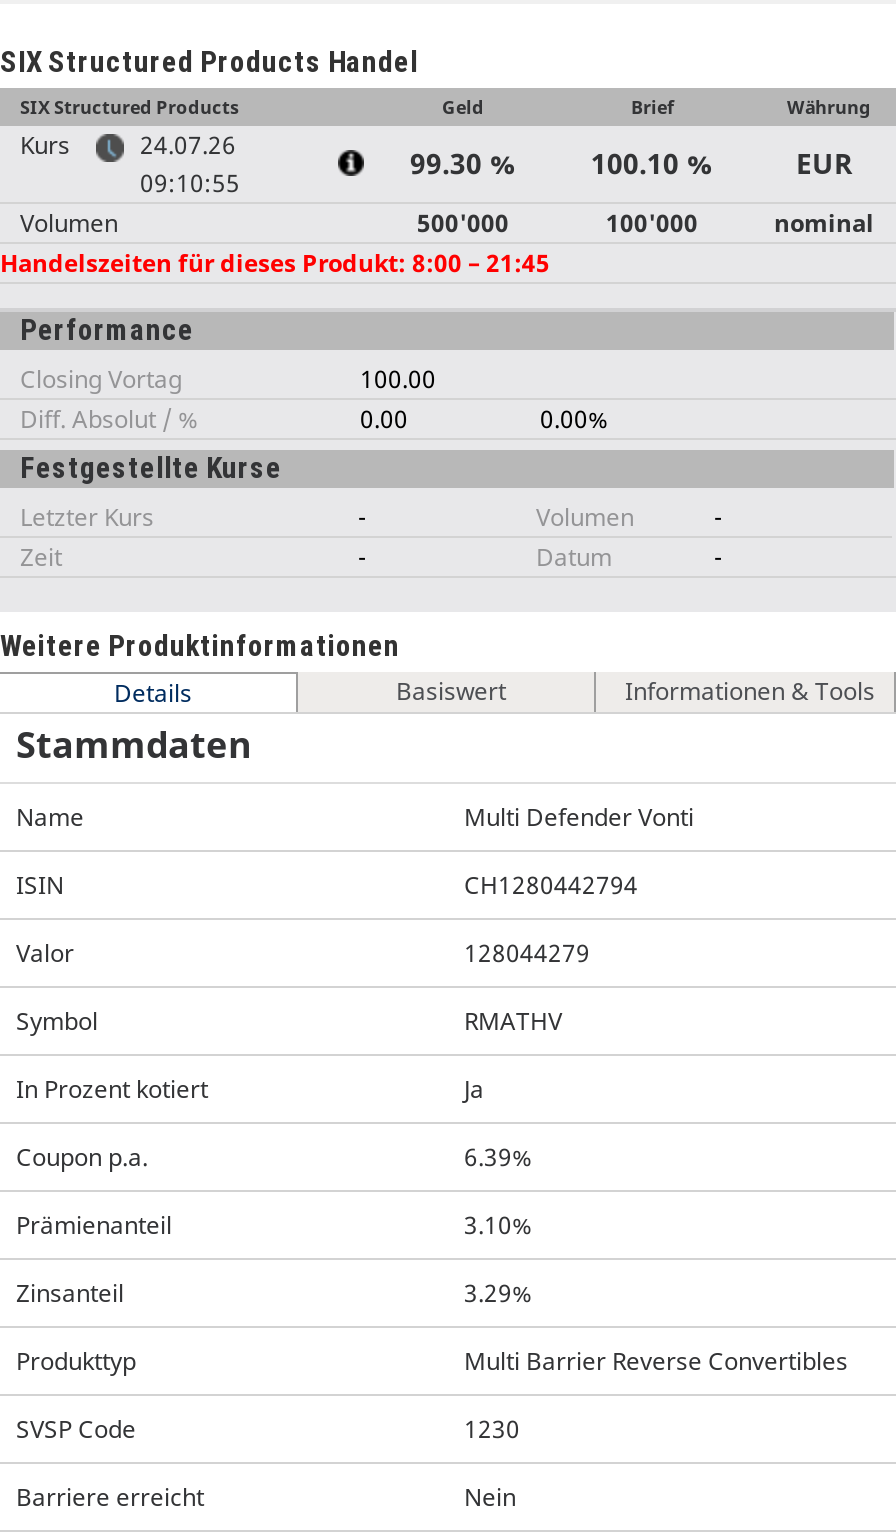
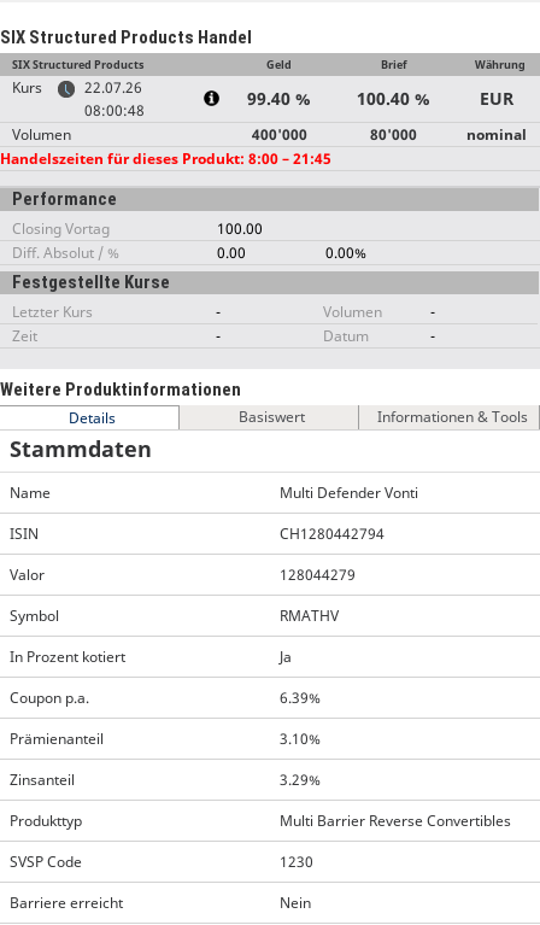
[20,128,236,162] Kurs 24.07.26 -> [12,77,142,98] Kurs 22.07.26
[410,144,516,182] 99.30 % -> [247,87,311,110] 99.40 %
[591,144,713,182] 100.10 % -> [356,87,430,110] 100.40 %
[140,166,240,200] 09:10:55 -> [84,100,145,121] 08:00:48
[417,206,509,240] 500'000 -> [251,124,307,145] 400'000
[606,206,698,240] 100'000 -> [369,124,416,145] 80'000

